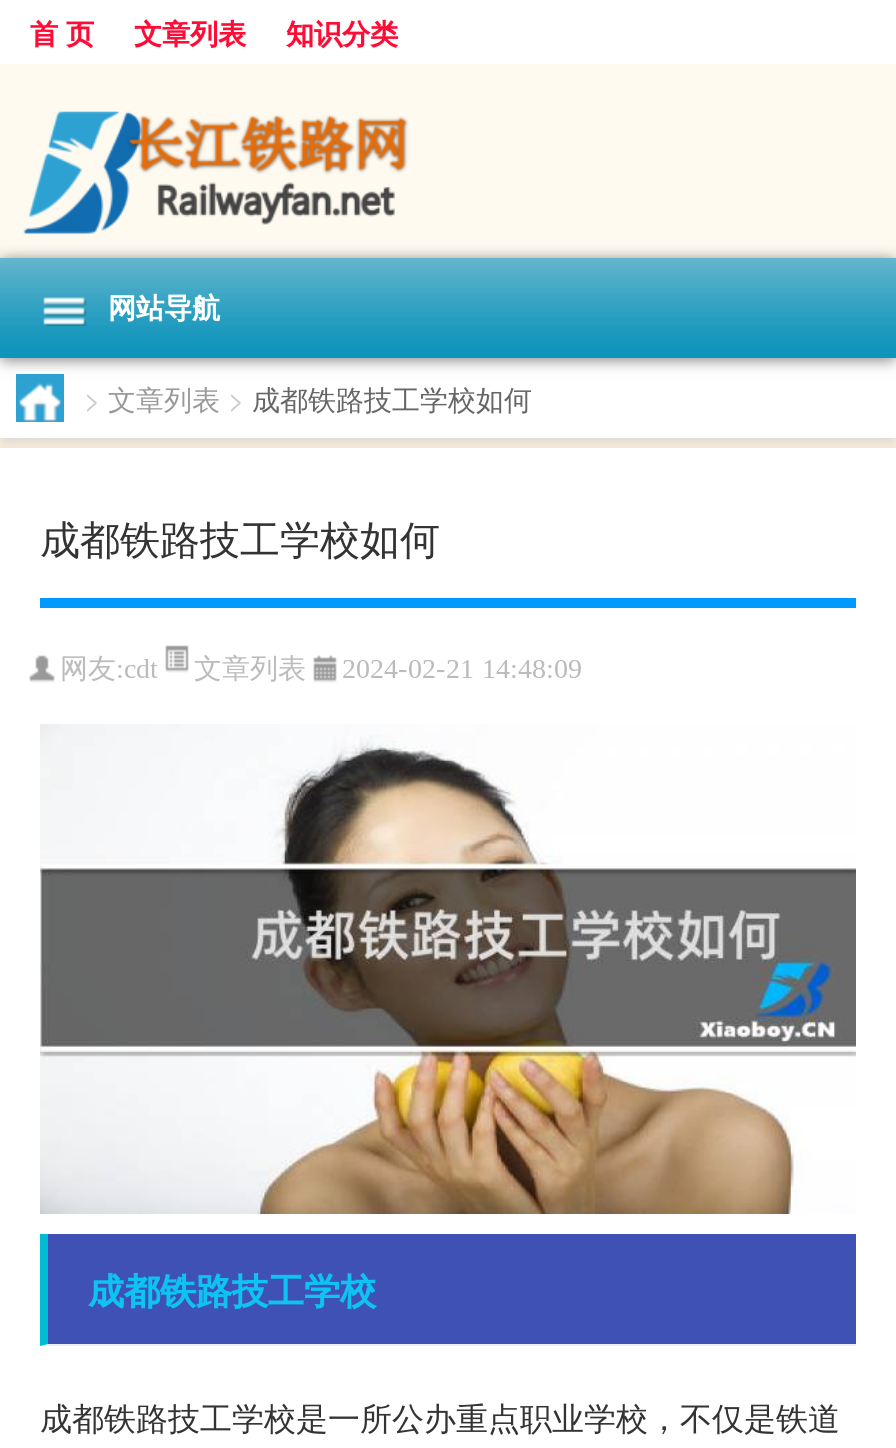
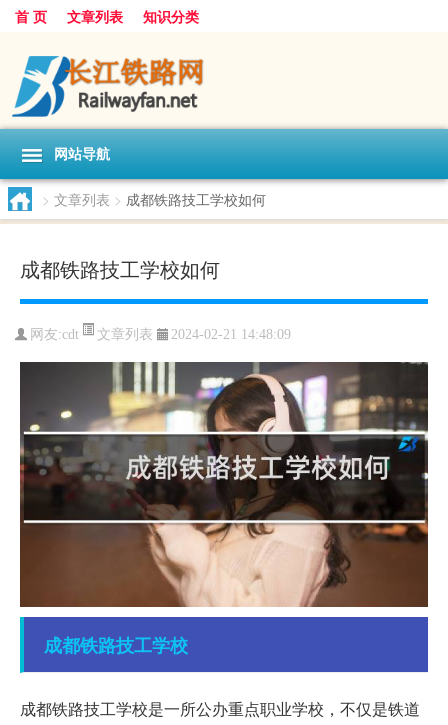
[40,724,856,1216] [image] -> [19,361,429,608] [image]

